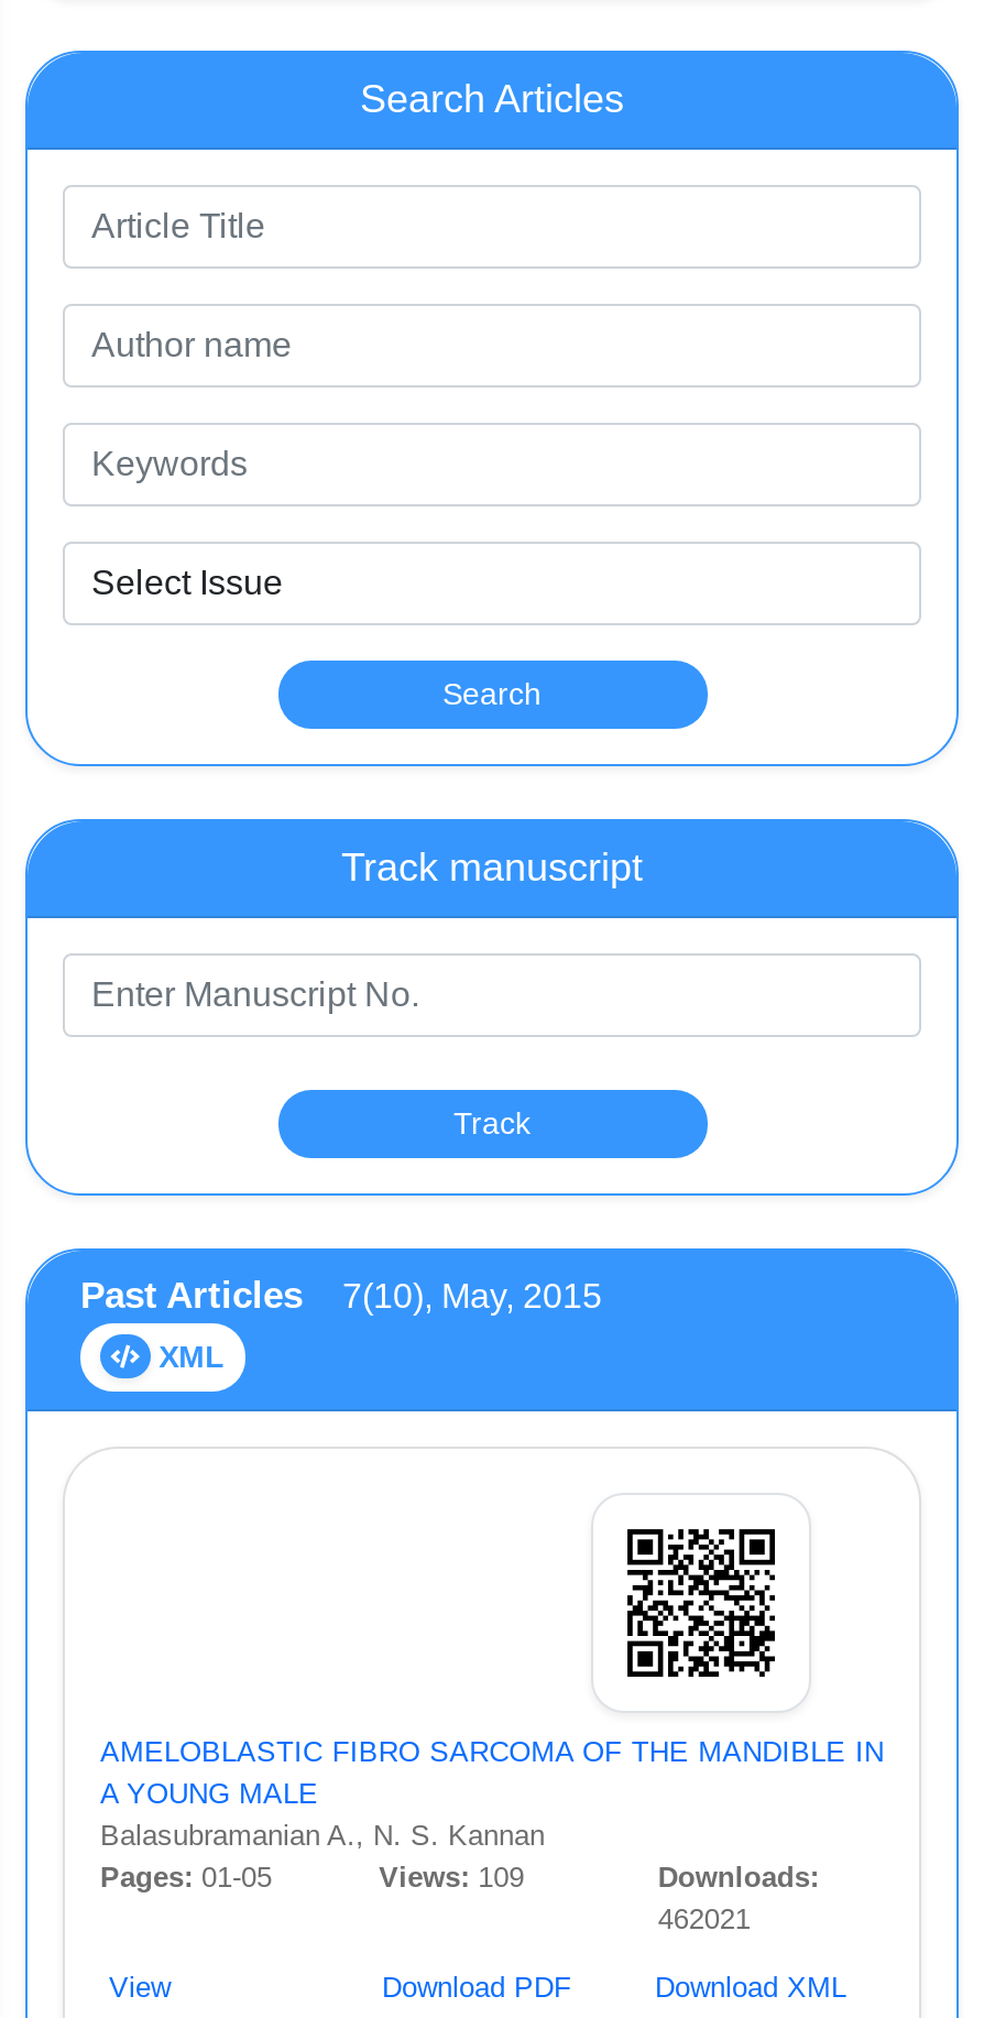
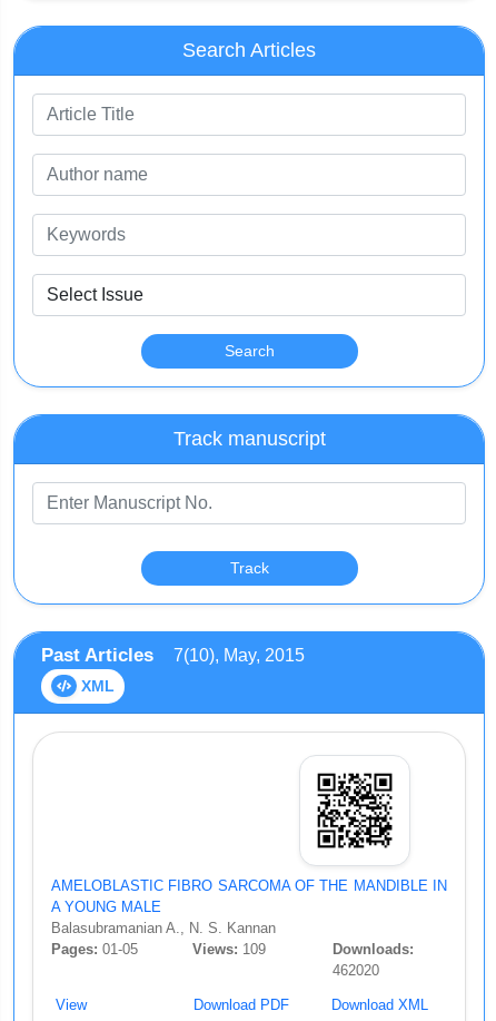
[658,1902,750,1935] 462021 -> [333,962,380,979] 462020

